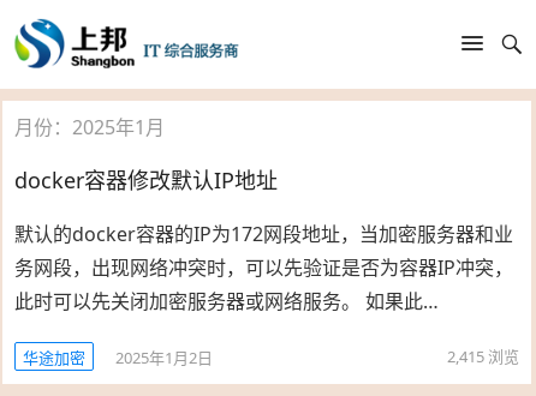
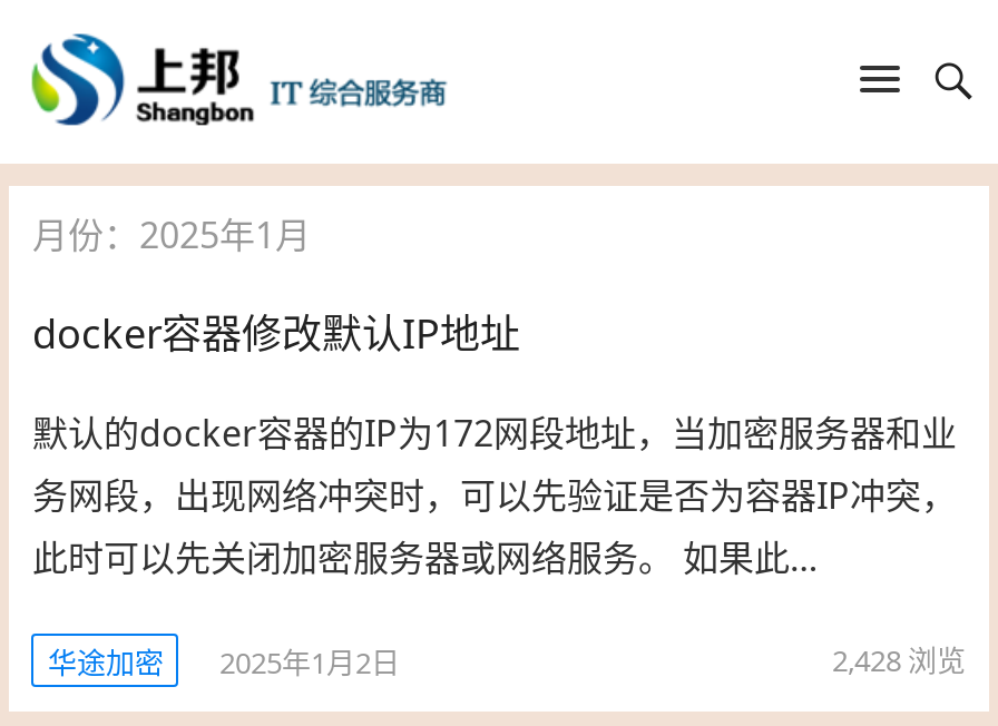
[446,346,519,367] 2,415浏览 -> [832,640,966,680] 2,428浏览

